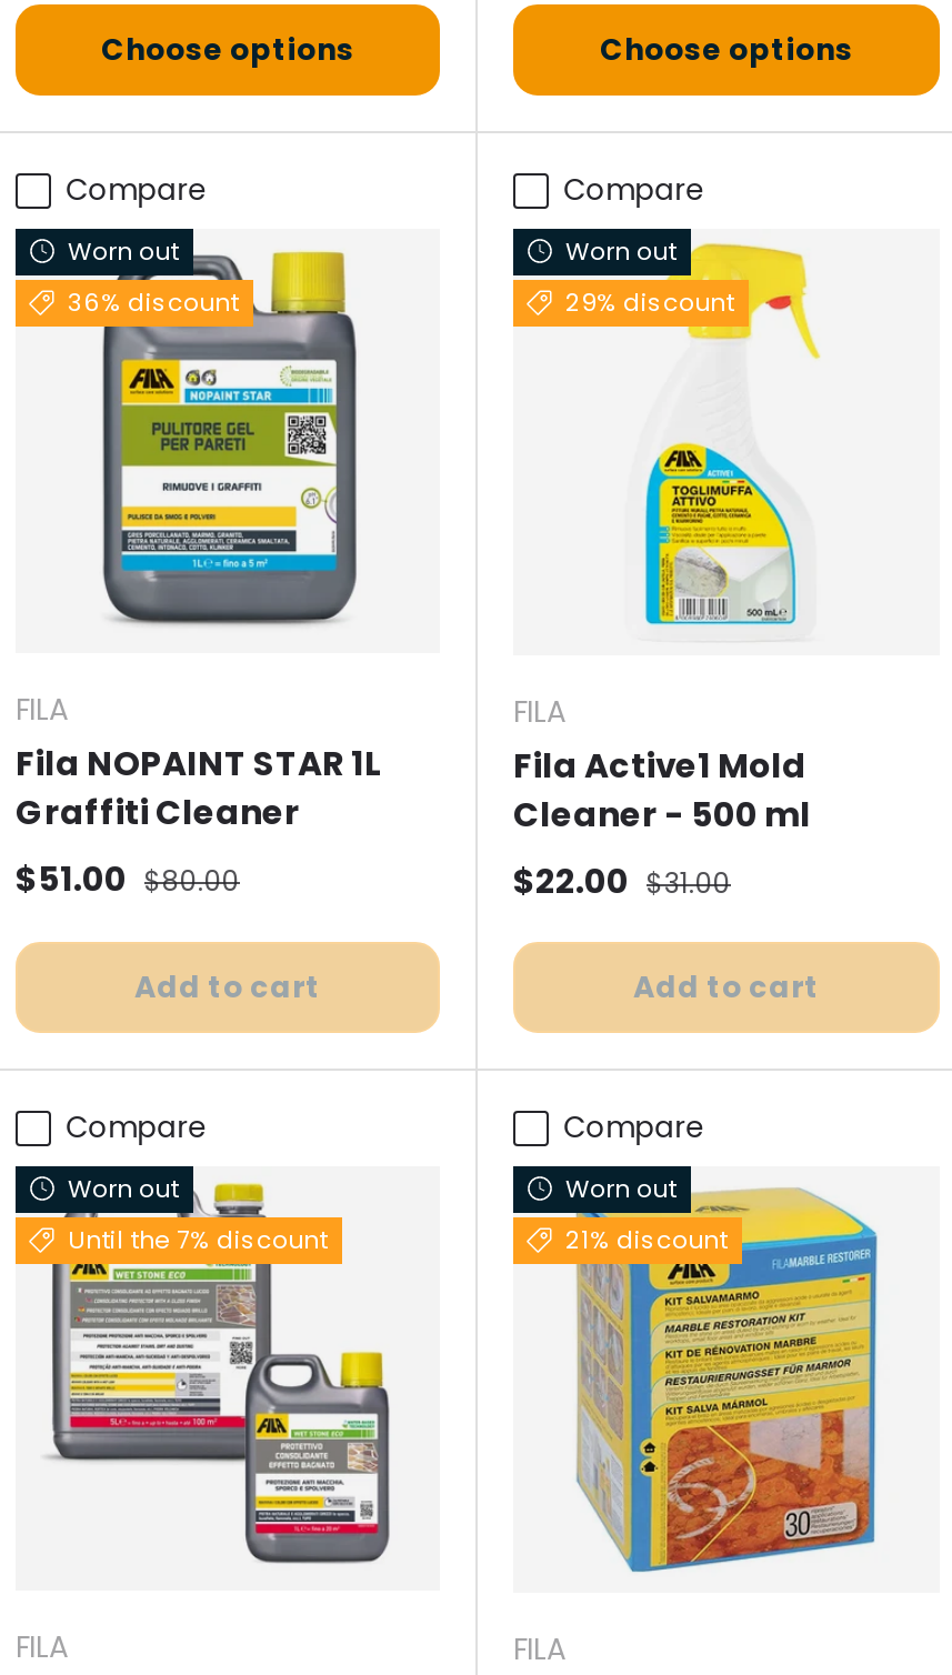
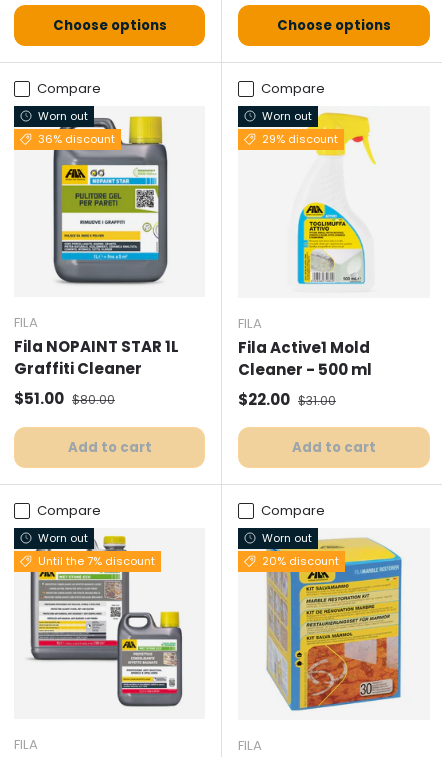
[565,1222,728,1257] 21% discount -> [261,553,338,569] 20% discount

